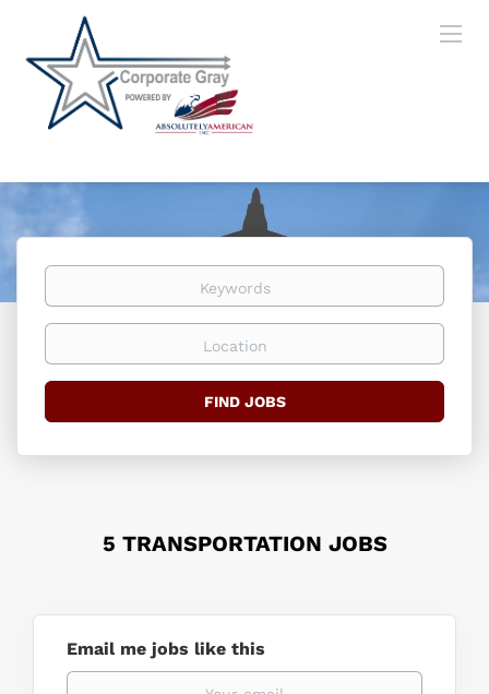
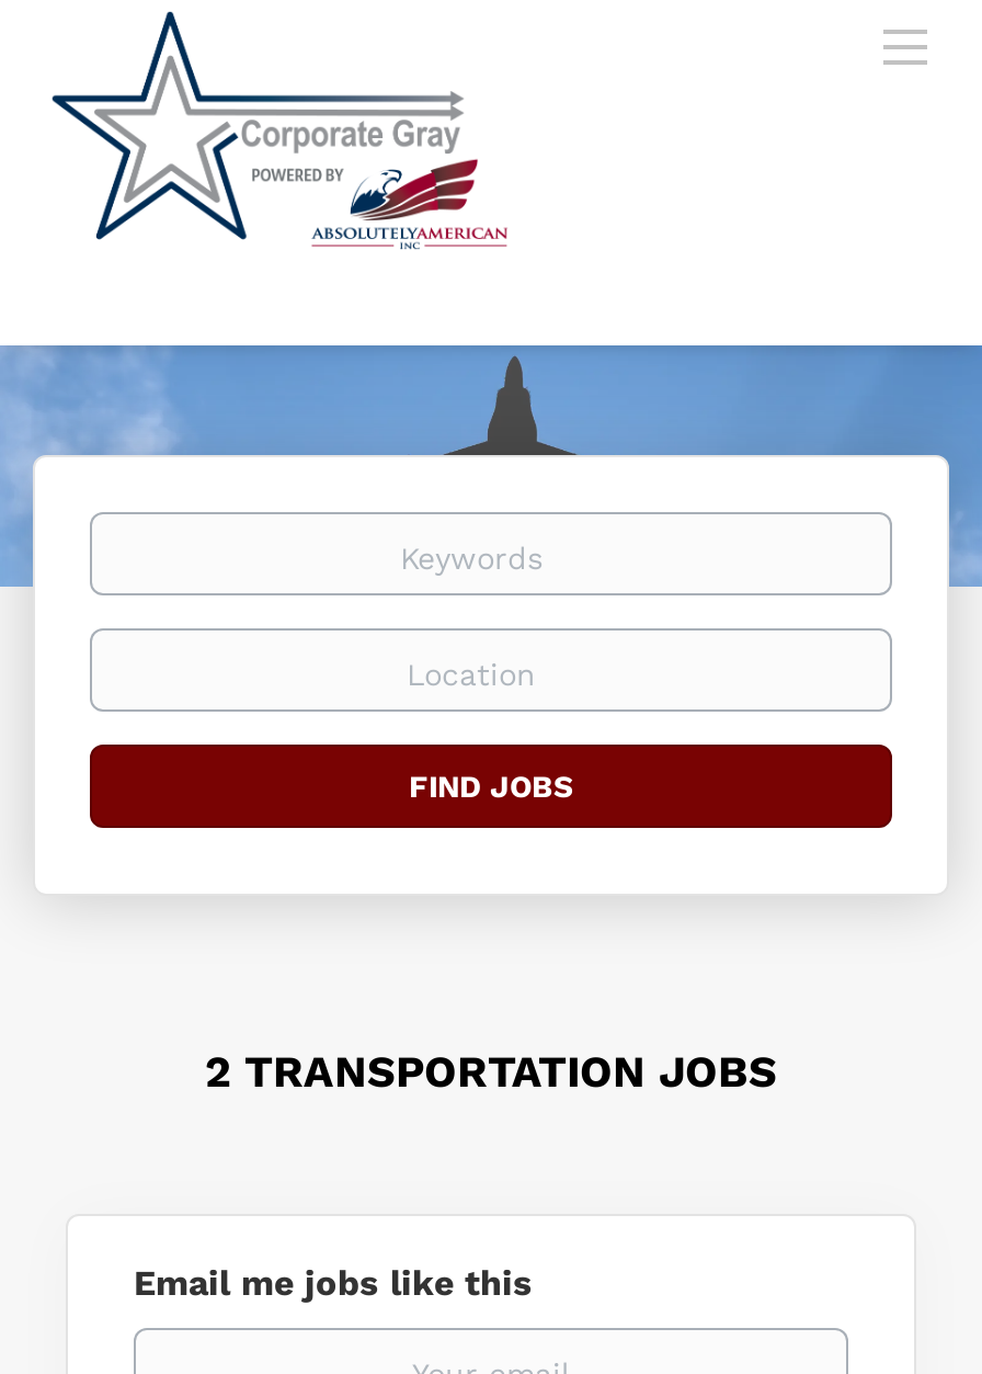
[102,530,387,557] 5 TRANSPORTATION JOBS -> [205,1045,777,1098] 2 TRANSPORTATION JOBS

